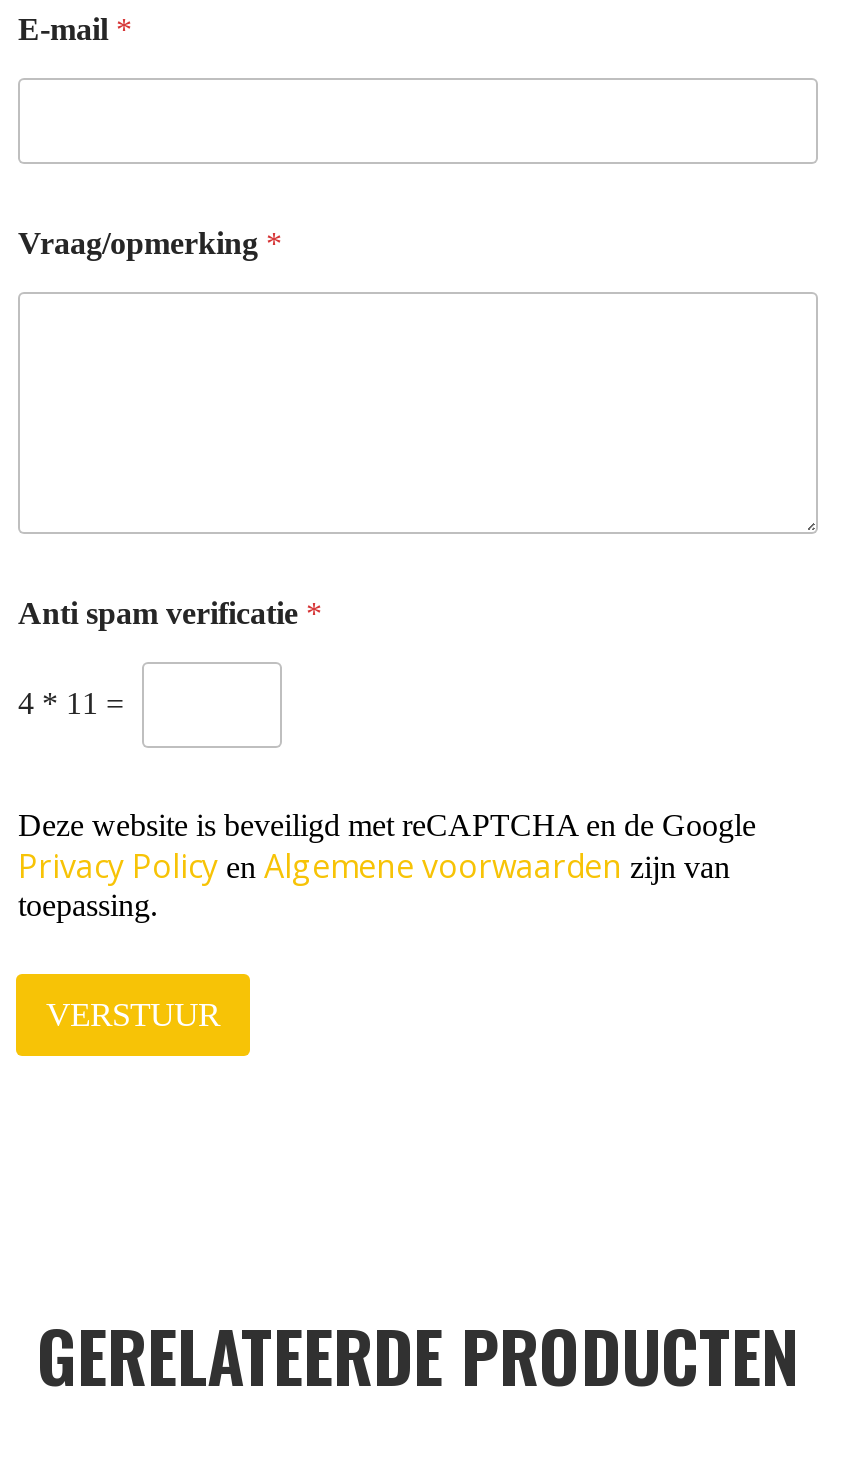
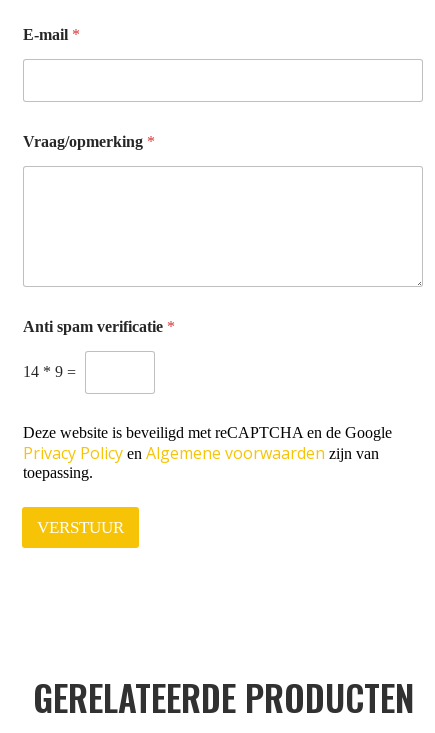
[18,686,124,720] 4 * 11 = -> [23,363,76,380] 14 * 9 =

